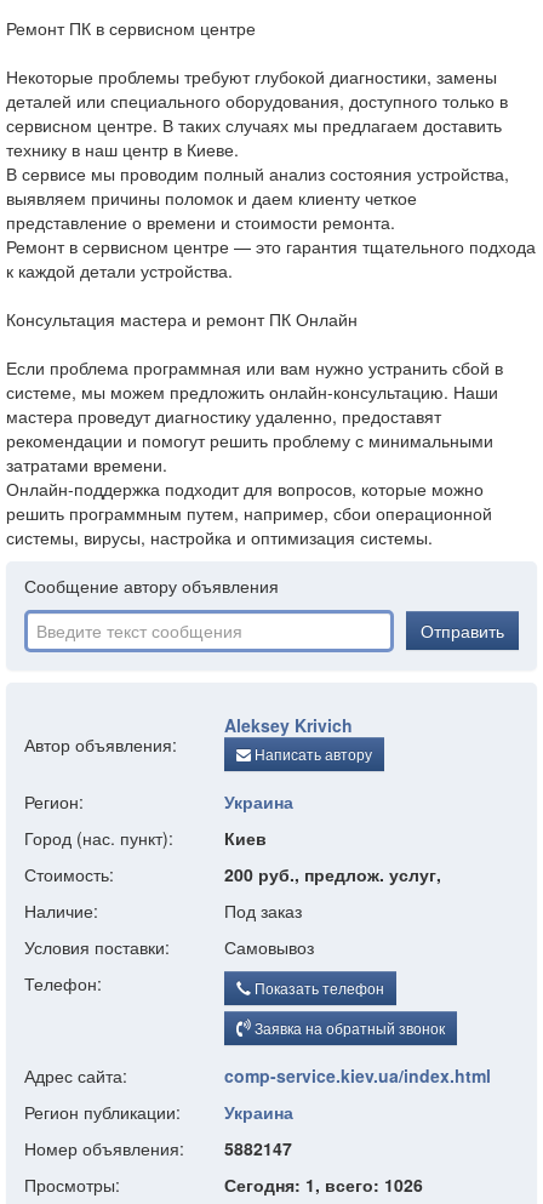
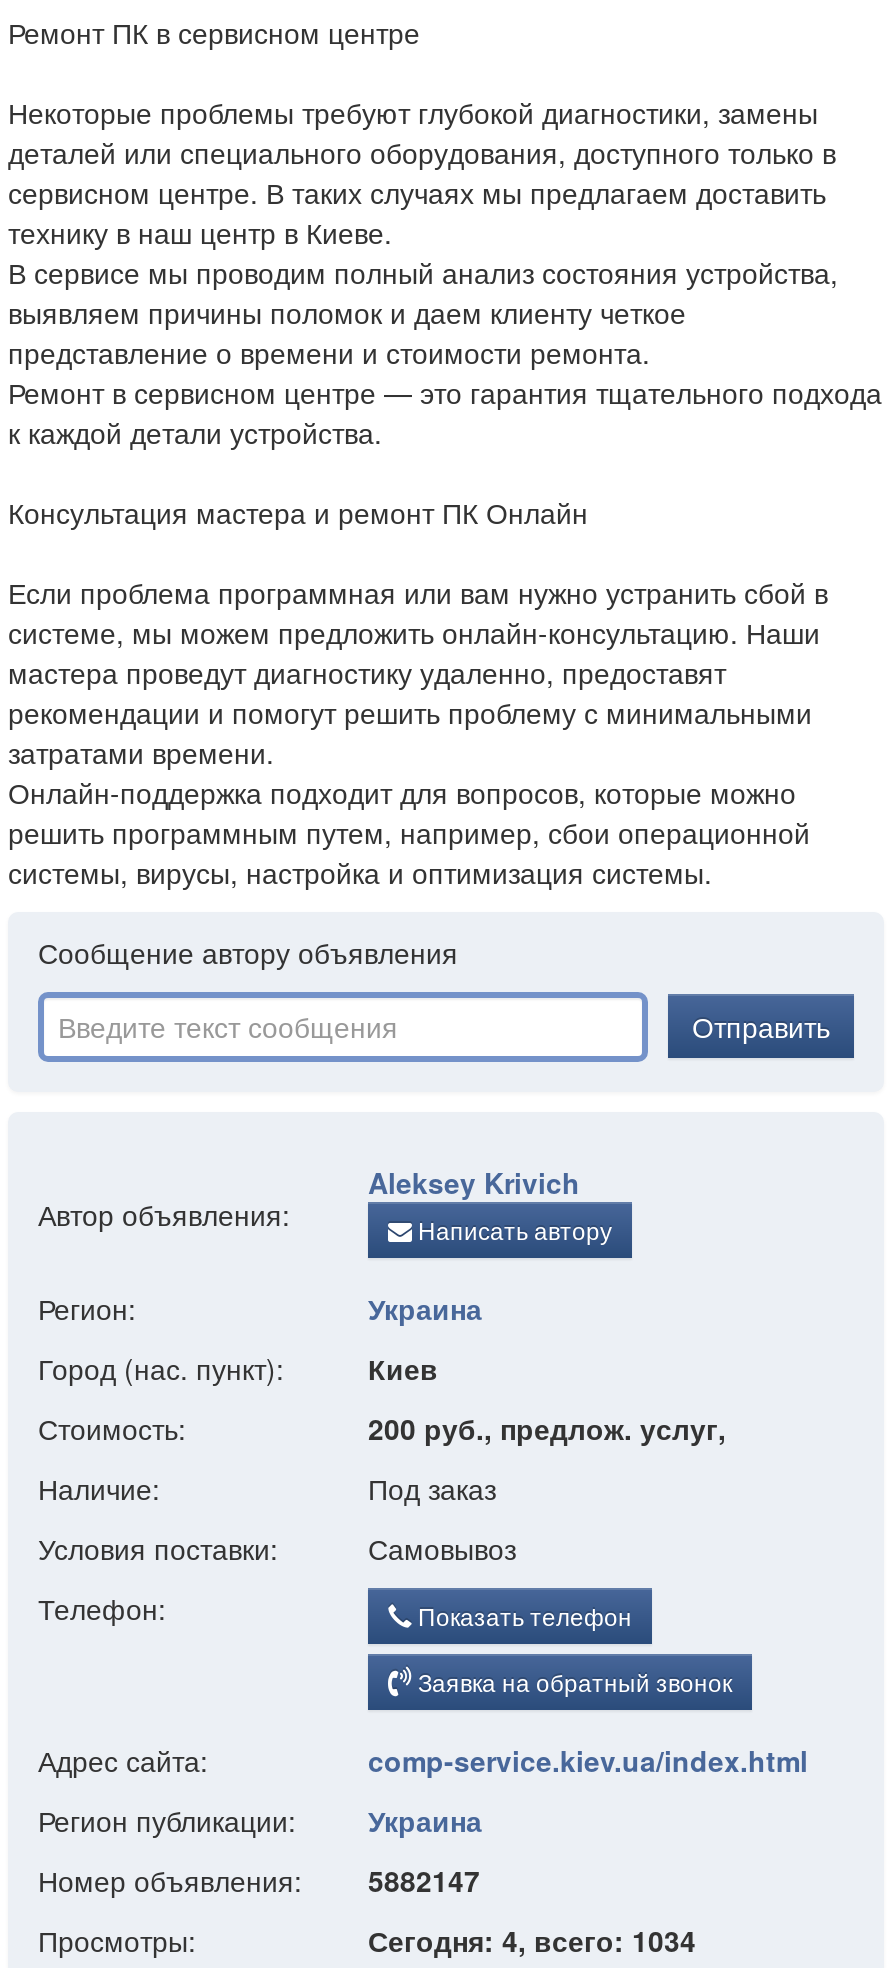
[224,1172,423,1196] Сегодня: 1, всего: 1026 -> [368,1919,696,1959] Сегодня: 4, всего: 1034

